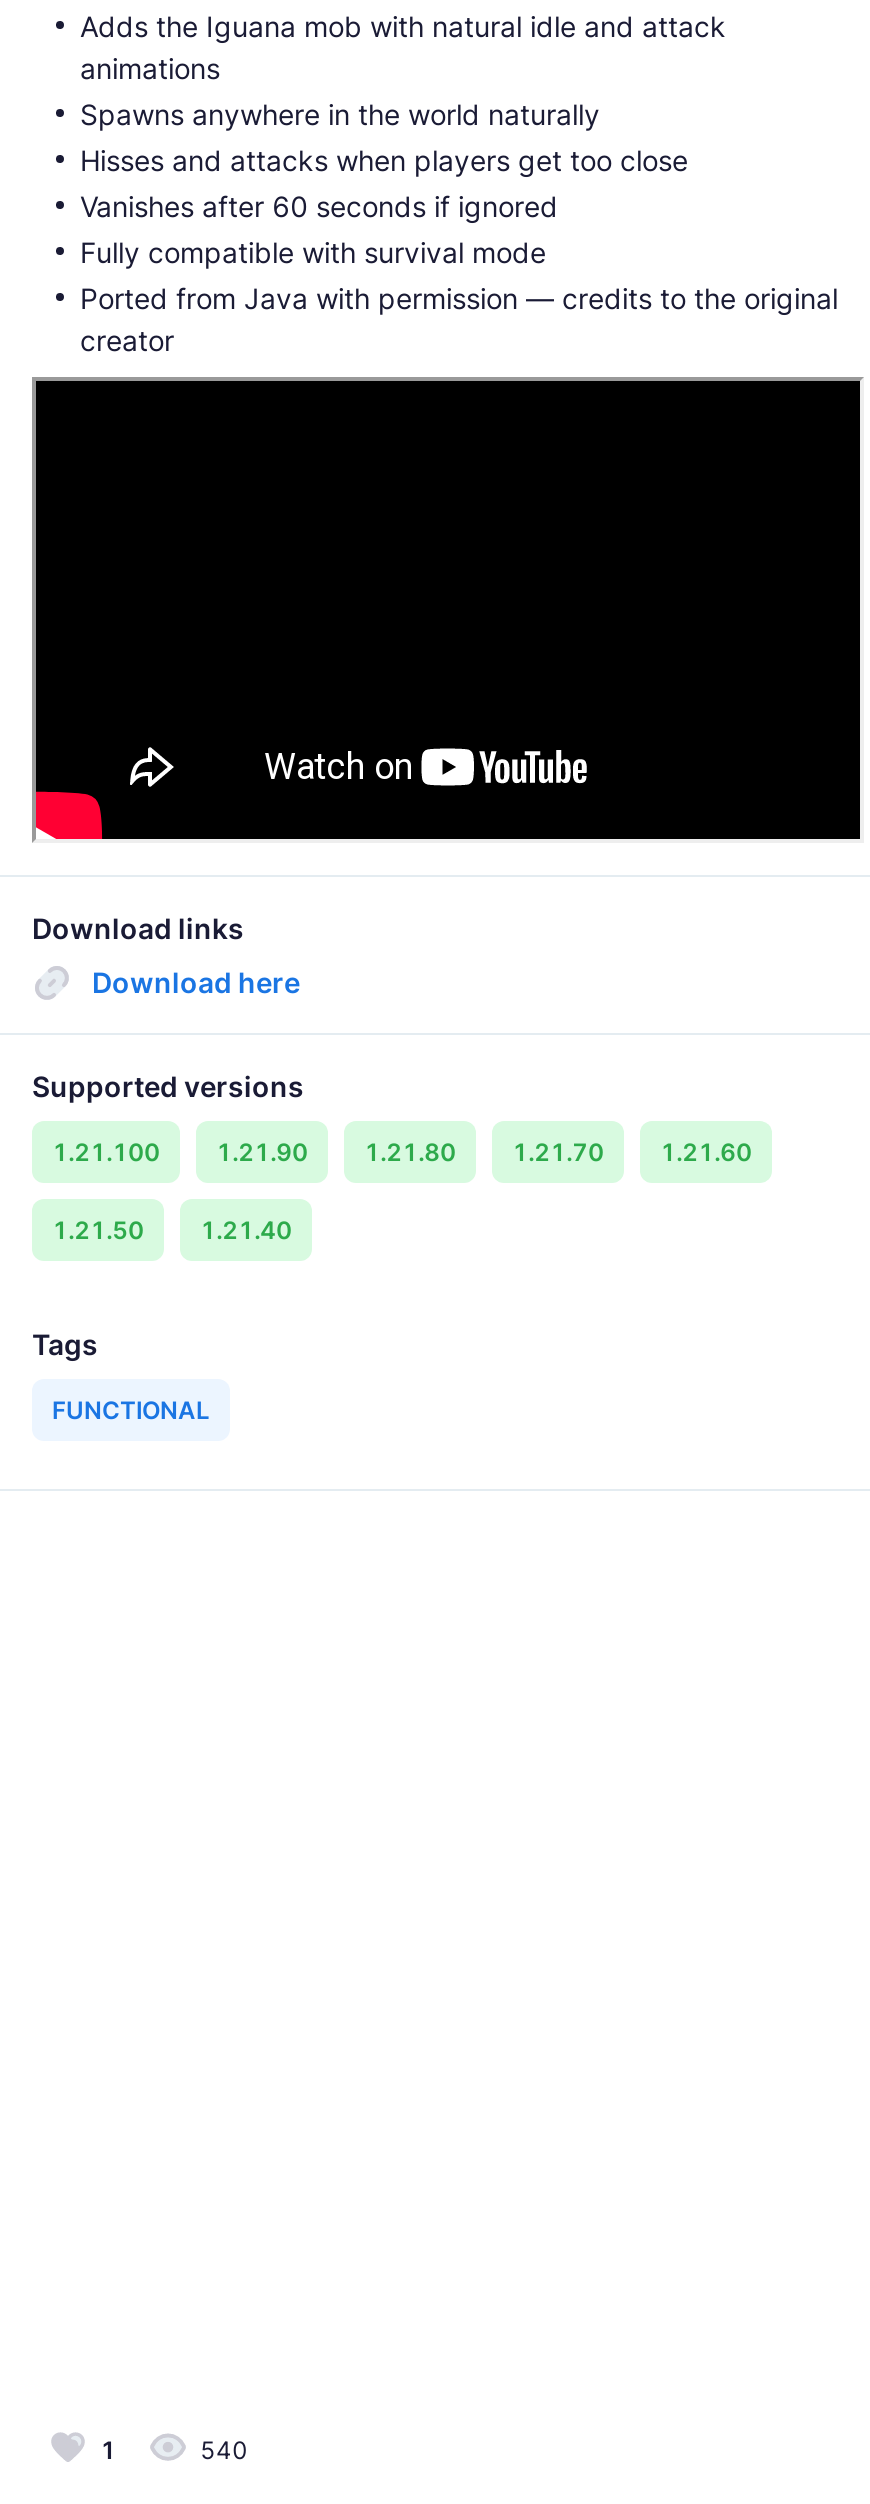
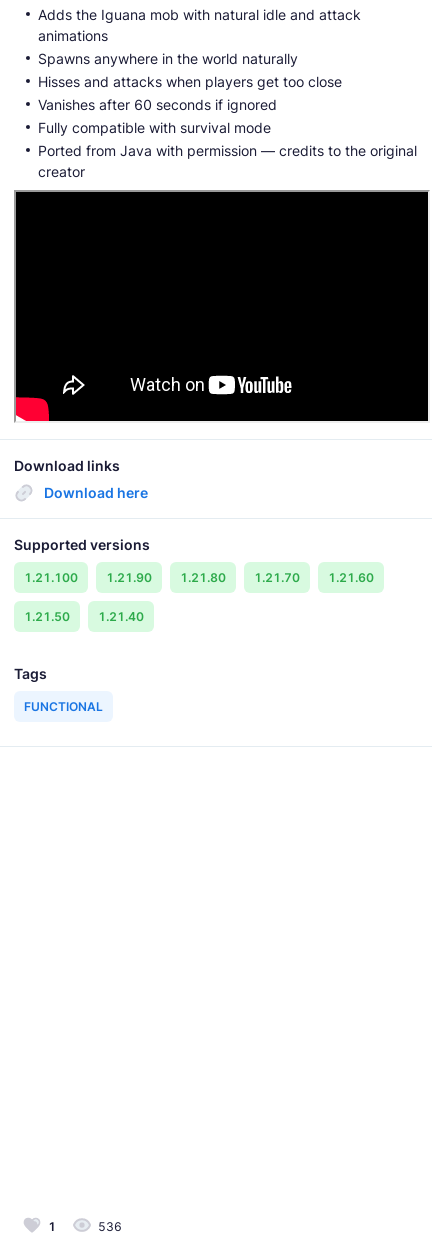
[200,2435,248,2465] 540 -> [98,1219,122,1234] 536

